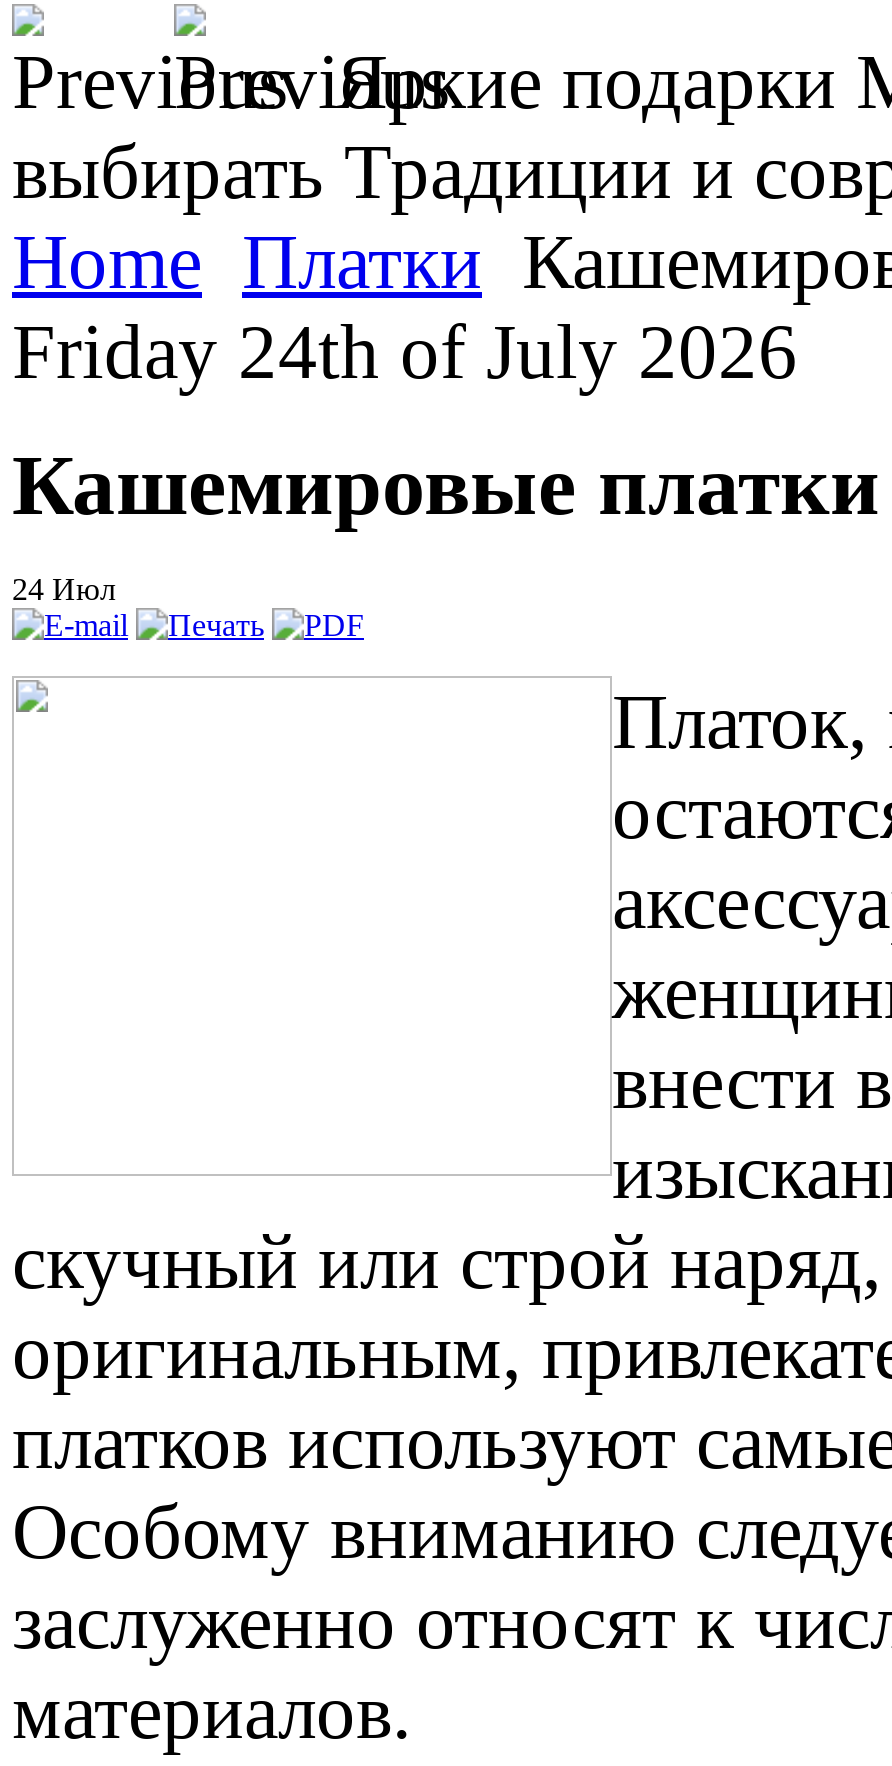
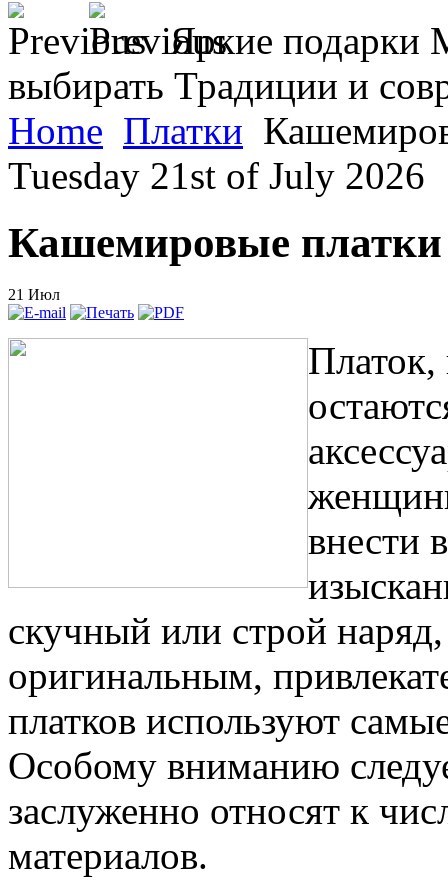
[12,307,798,393] Friday 24th of July 2026 -> [8,154,425,197] Tuesday 21st of July 2026
[12,573,116,607] 24 Июл -> [8,286,60,303] 21 Июл

